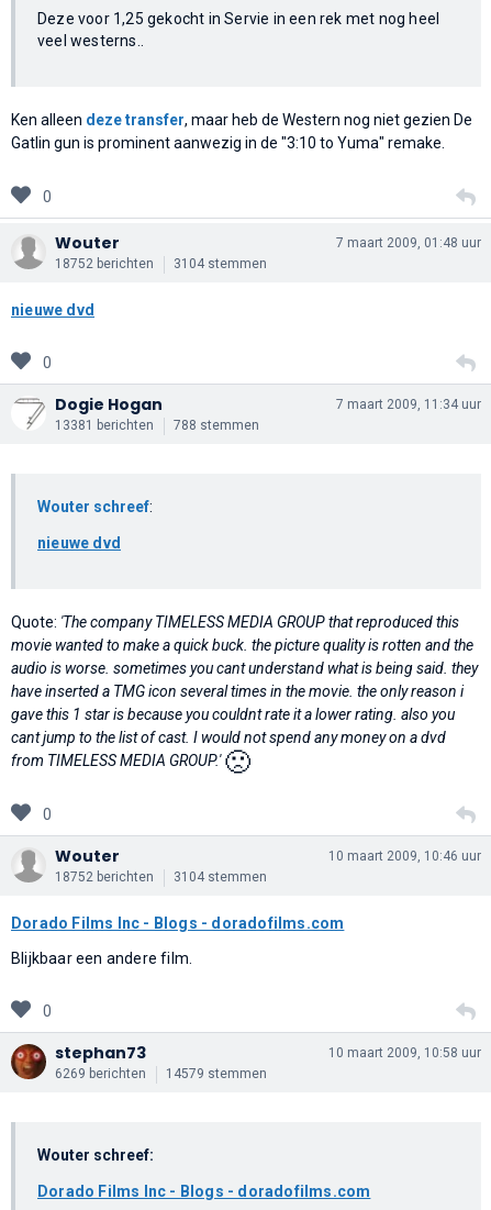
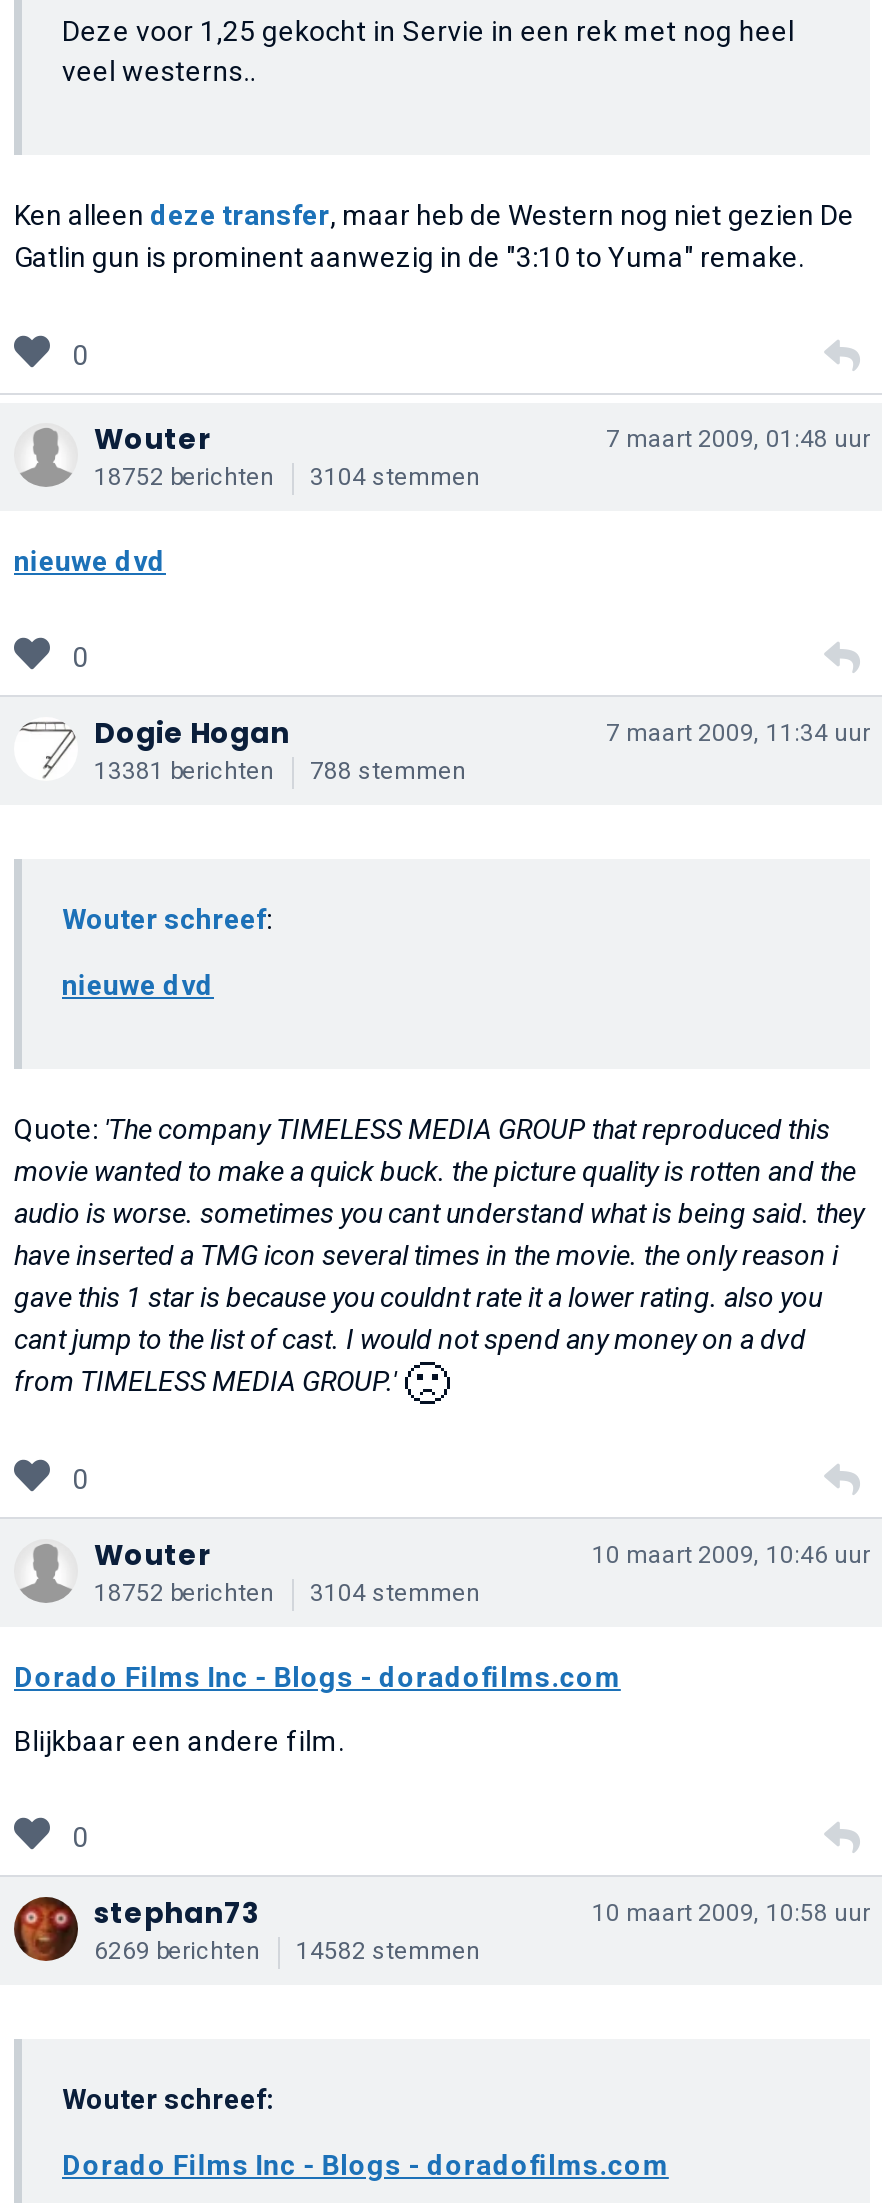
[55,1066,267,1081] 6269 berichten 14579 stemmen -> [94,1937,480,1965] 6269 berichten 14582 stemmen

